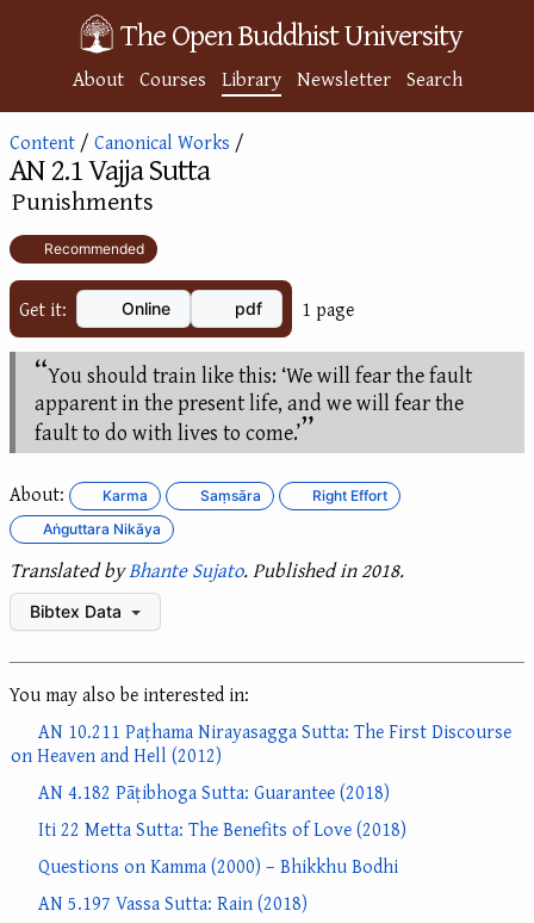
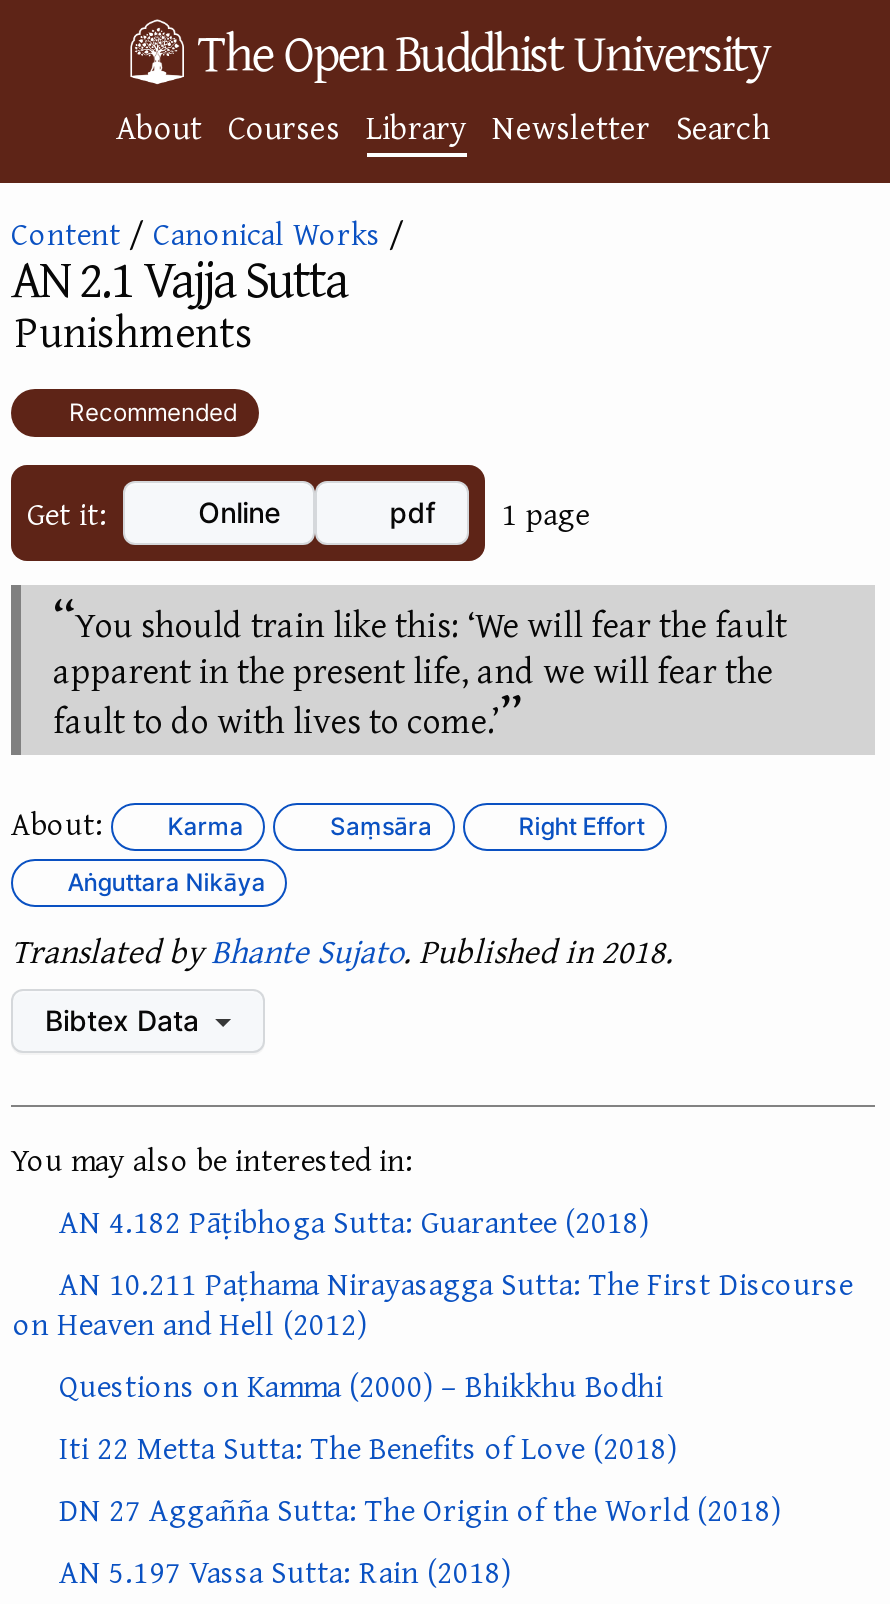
moved [38,778,390,806] -> [59,1197,649,1245]: AN 4.182 Pāṭibhoga Sutta: Guarantee (2018)
none -> [59,1485,781,1533] DN 27 Aggañña Sutta: The Origin of the World (2018)
moved [38,851,398,880] -> [59,1361,663,1409]: Questions on Kamma (2000) – Bhikkhu Bodhi

